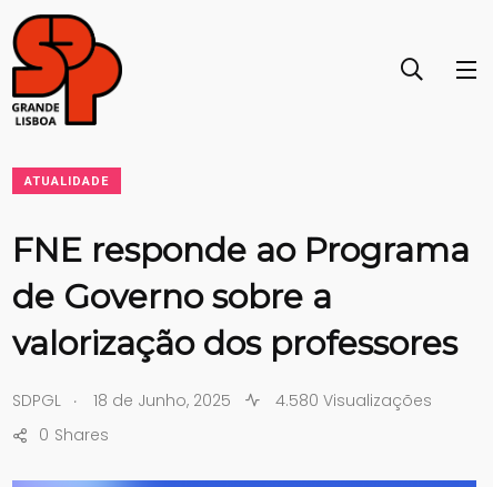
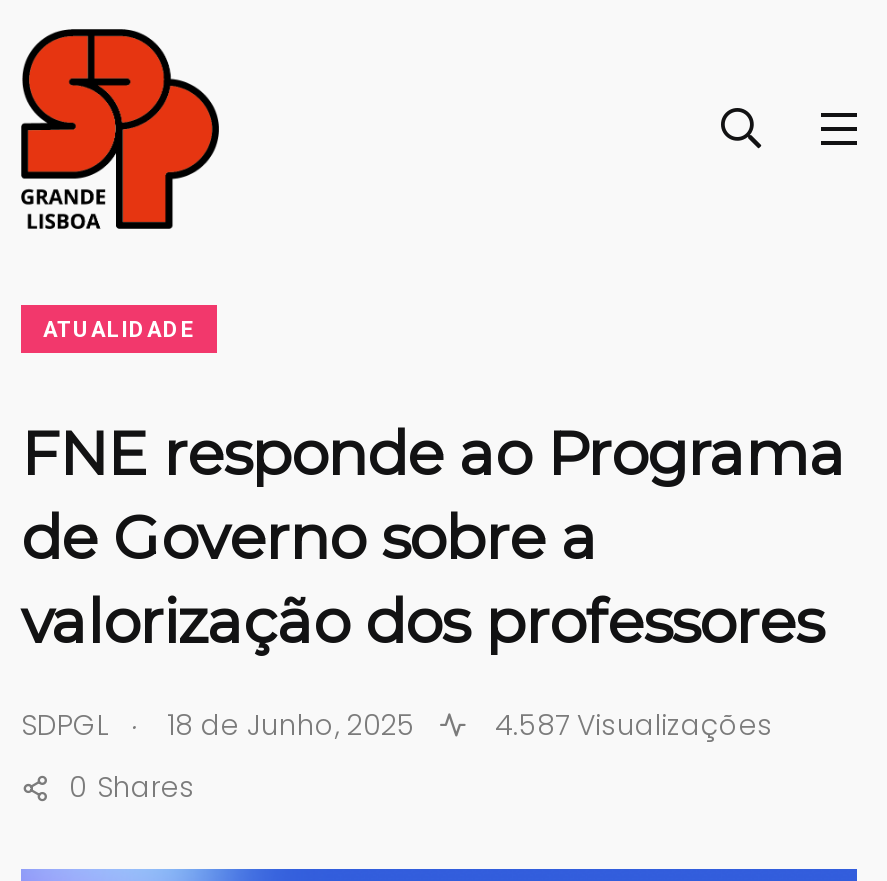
[271,389,432,412] 4.580 Visualizações -> [487,705,773,745] 4.587 Visualizações

